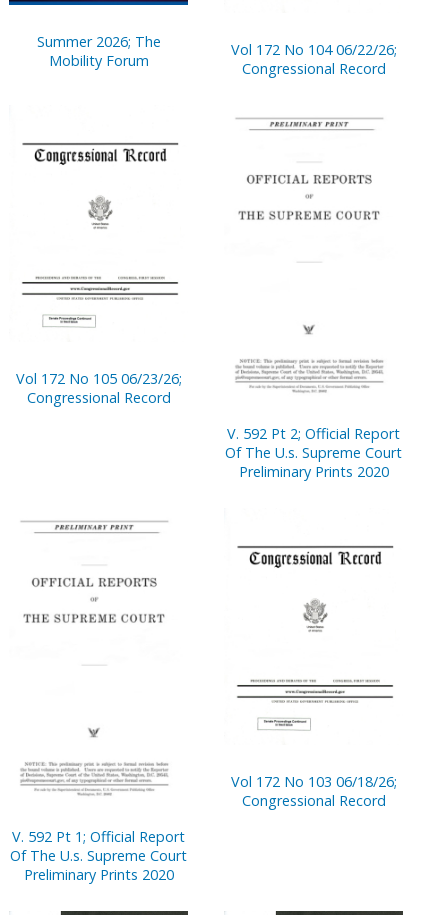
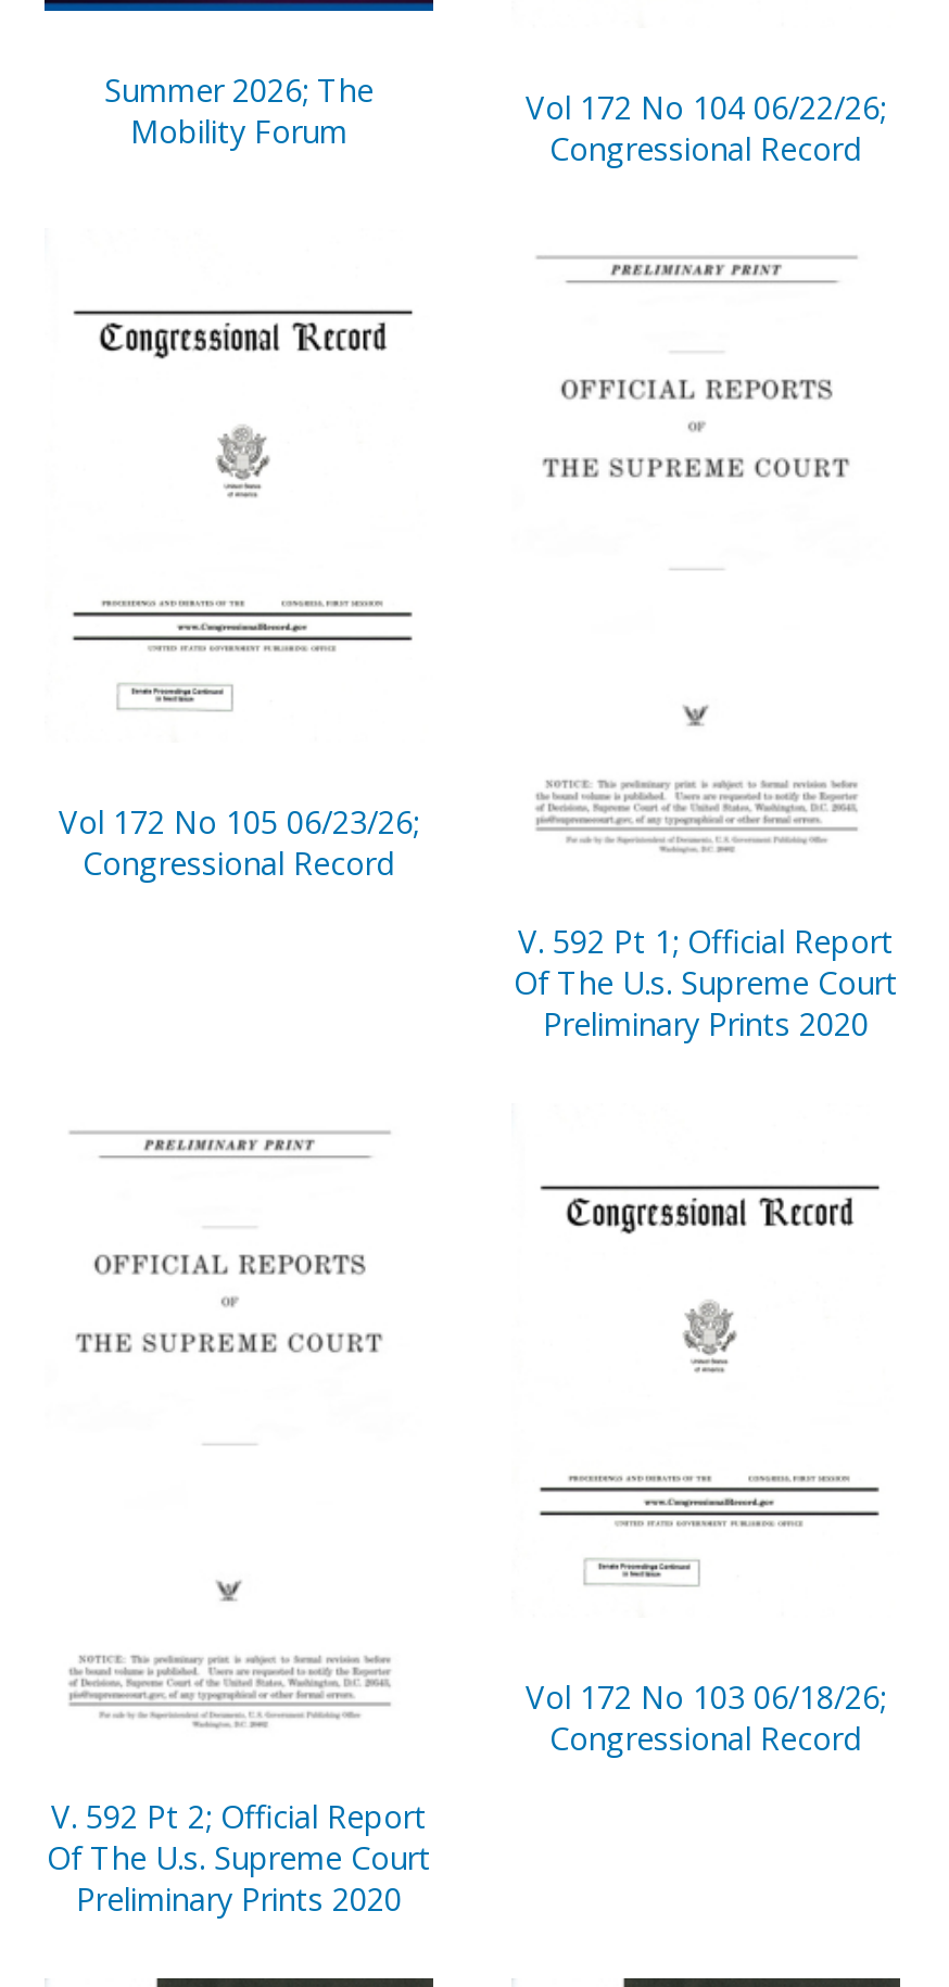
moved [227,424,400,443] -> [51,1795,427,1836]: V. 592 Pt 2; Official Report
moved [12,827,185,846] -> [518,920,894,962]: V. 592 Pt 1; Official Report

